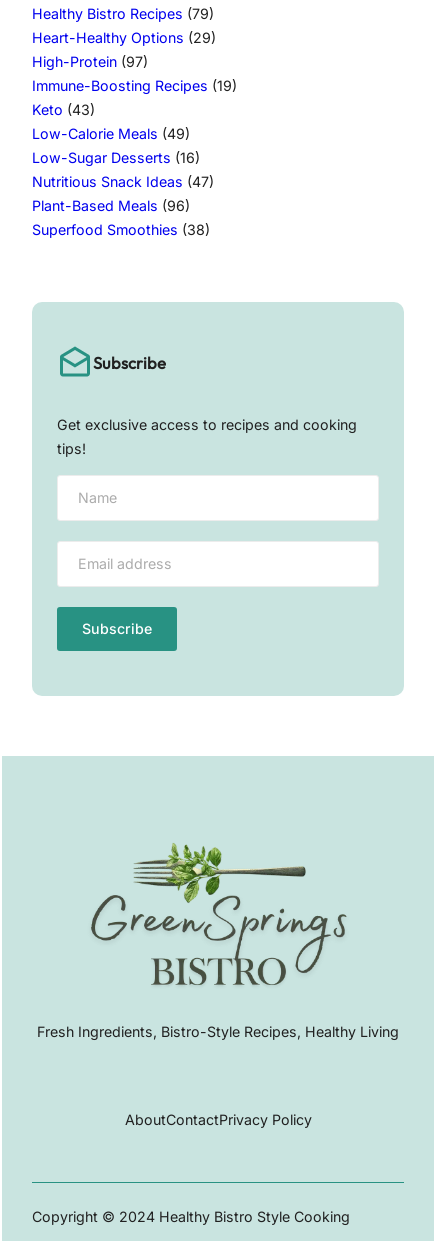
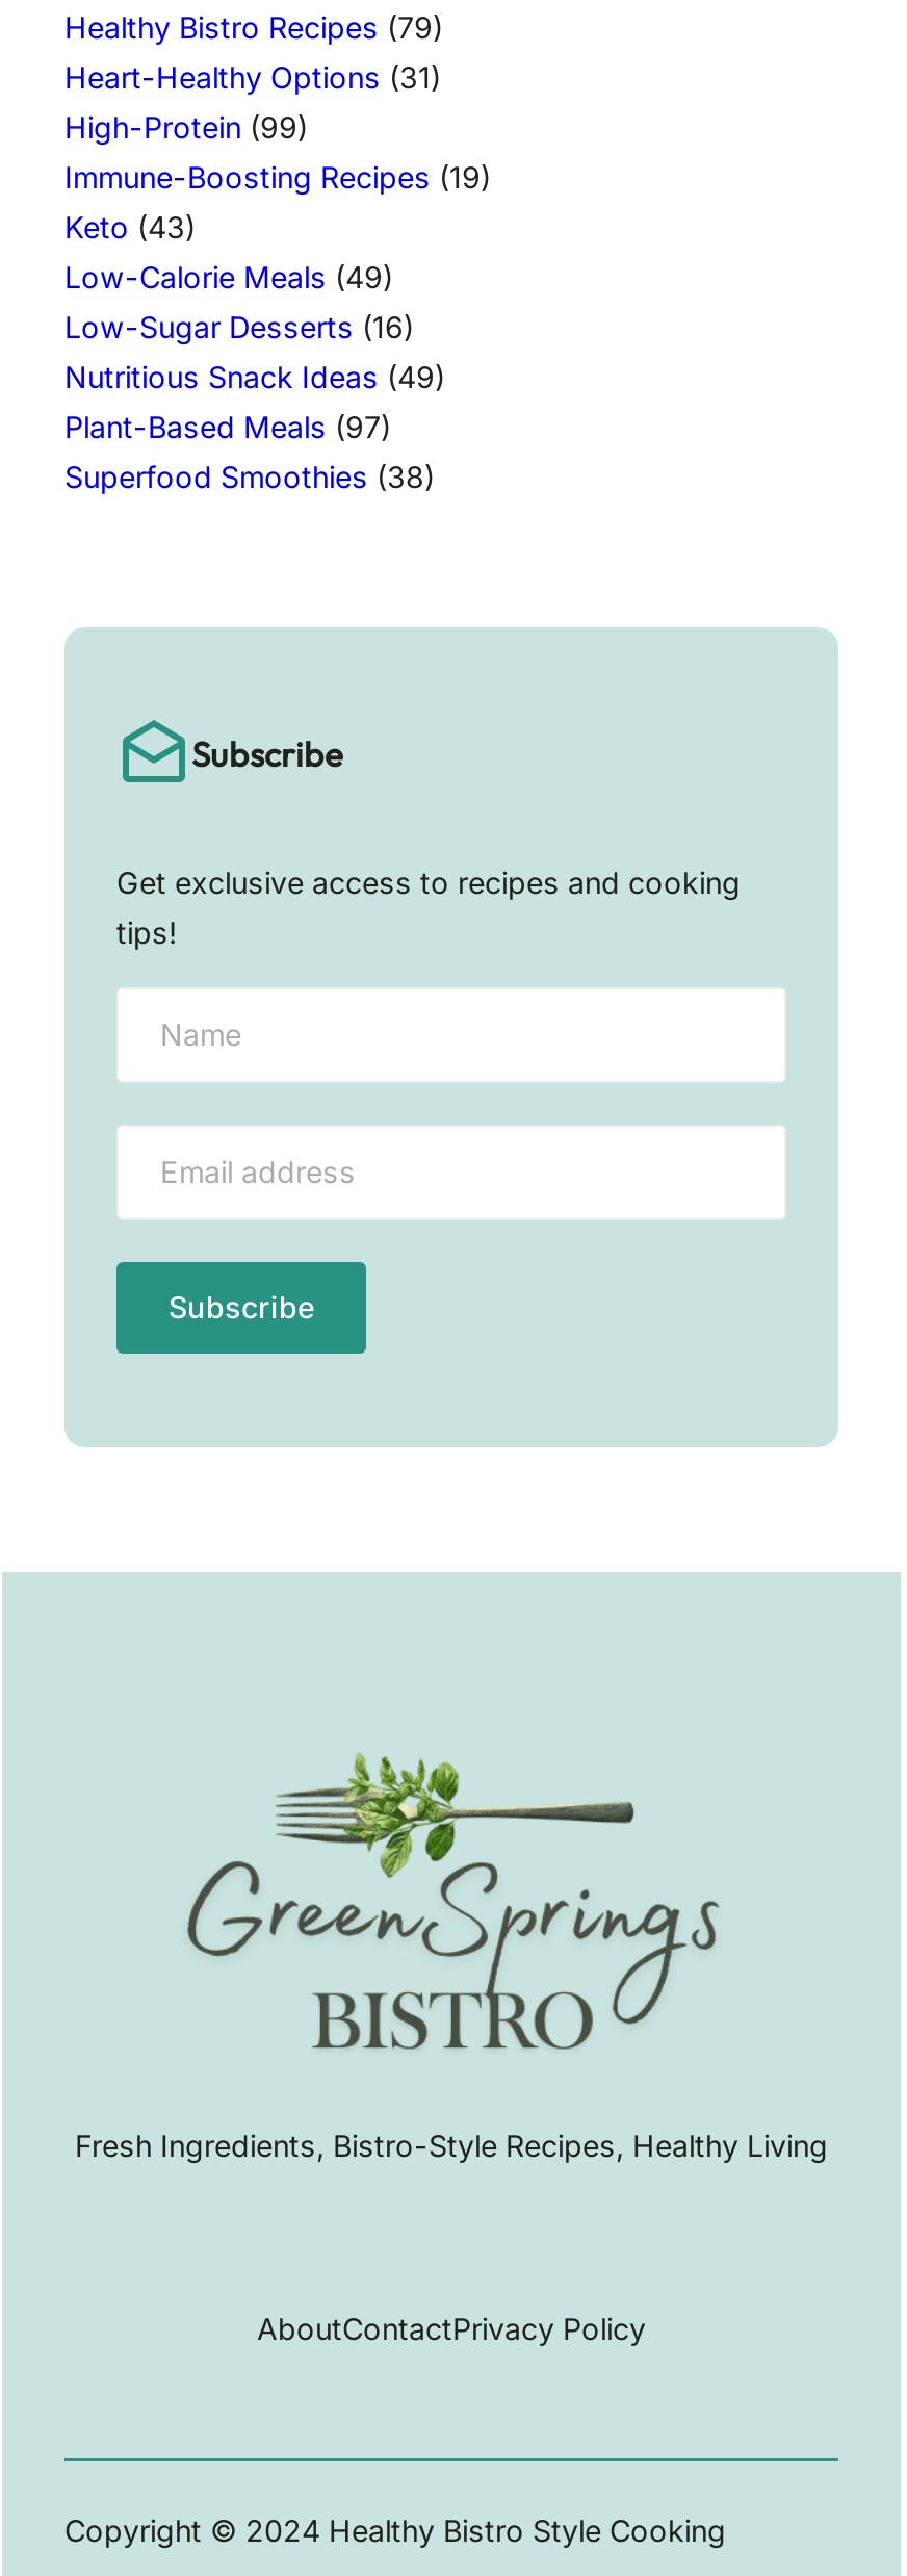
[32,29,216,46] Heart-Healthy Options (29) -> [64,59,441,94] Heart-Healthy Options (31)
[32,53,148,70] High-Protein (97) -> [64,109,308,144] High-Protein (99)
[32,173,214,190] Nutritious Snack Ideas (47) -> [64,359,445,394] Nutritious Snack Ideas (49)
[32,197,190,214] Plant-Based Meals (96) -> [64,408,391,444] Plant-Based Meals (97)

